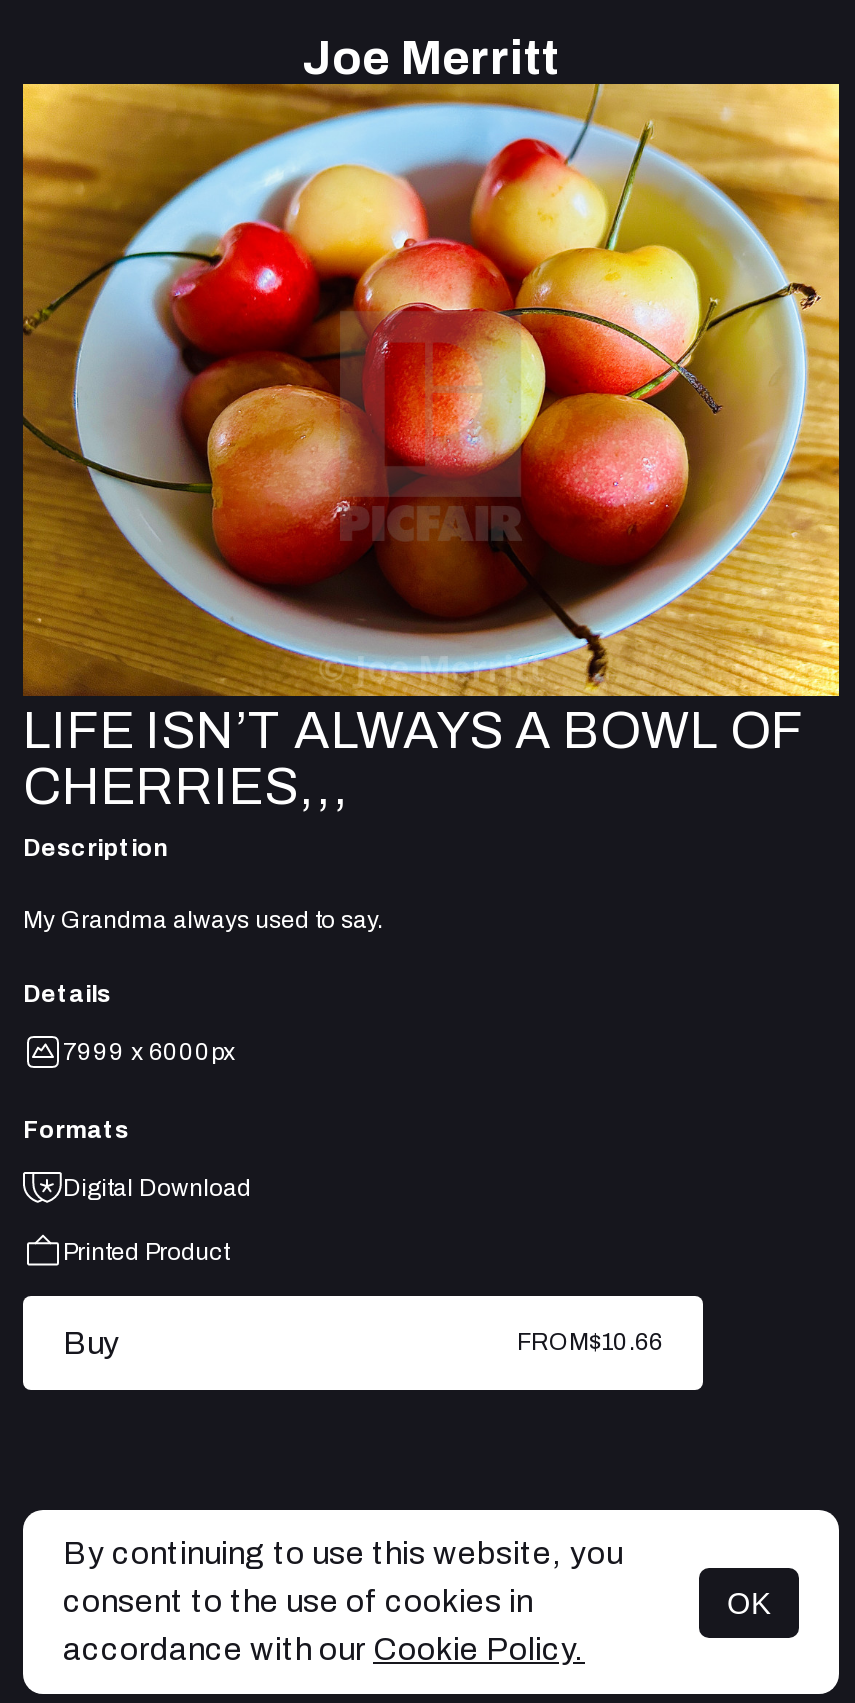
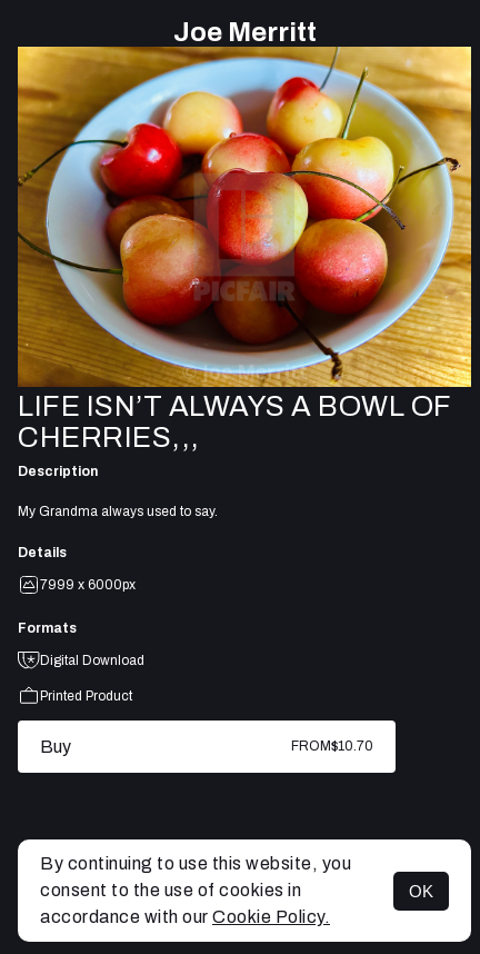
[517,1329,663,1357] FROM$10.66 -> [291,739,373,754] FROM$10.70

